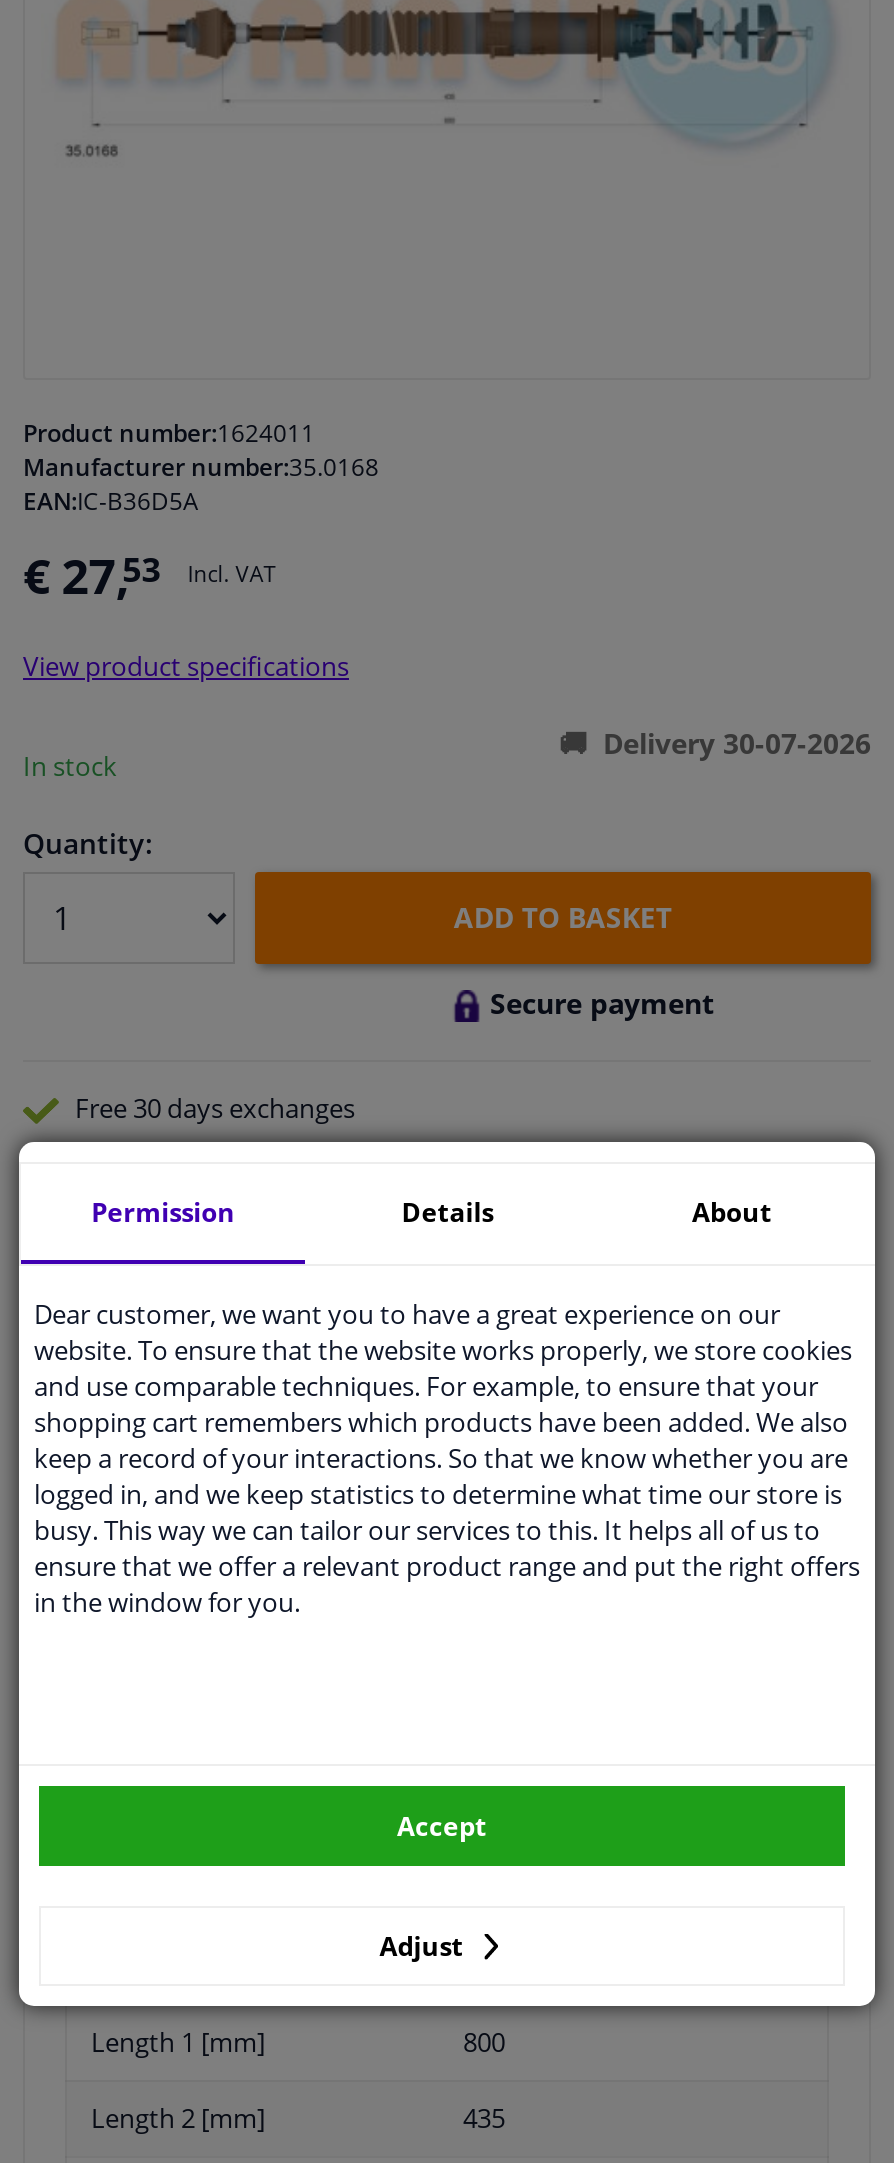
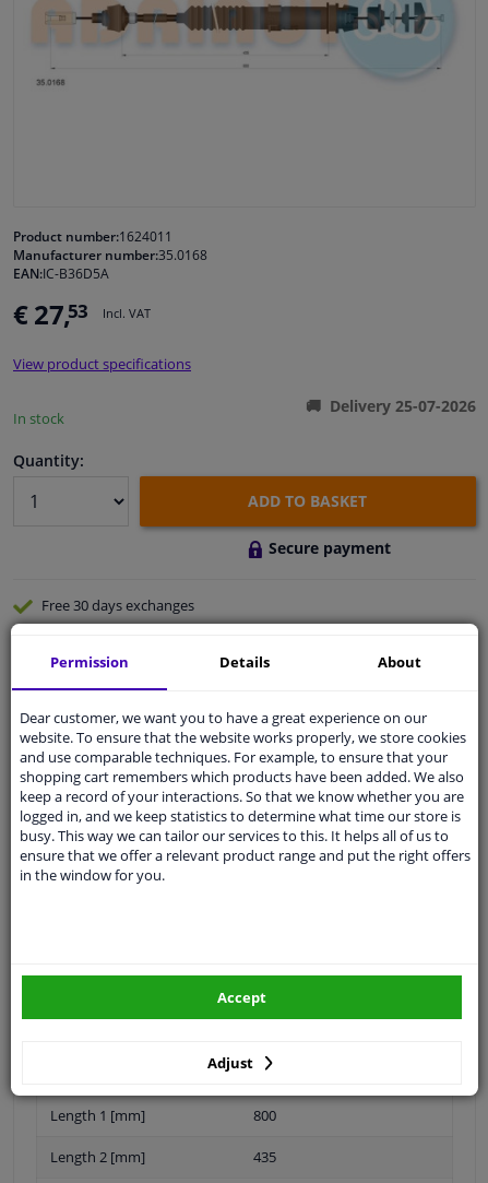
[603,724,871,762] Delivery 30-07-2026 -> [330,395,476,416] Delivery 25-07-2026

